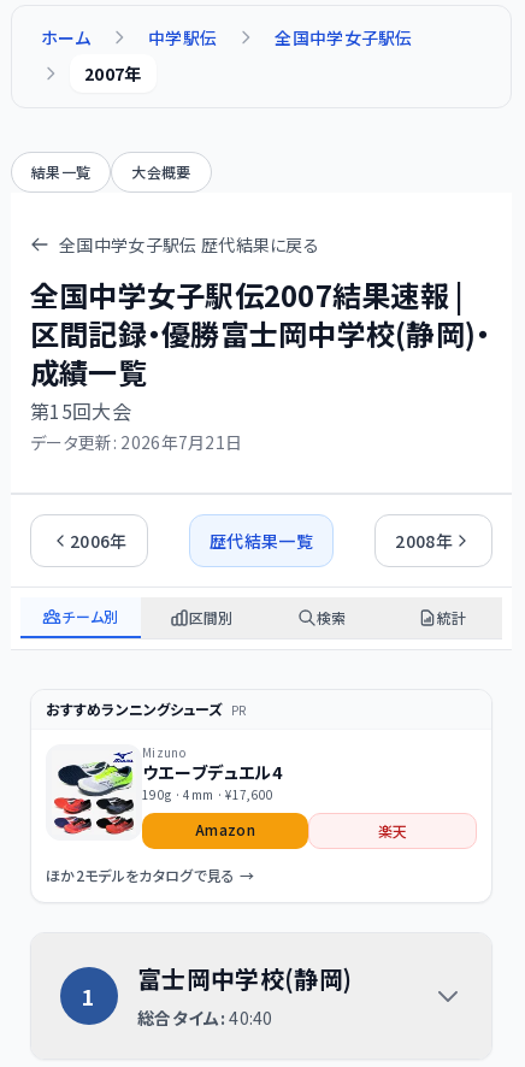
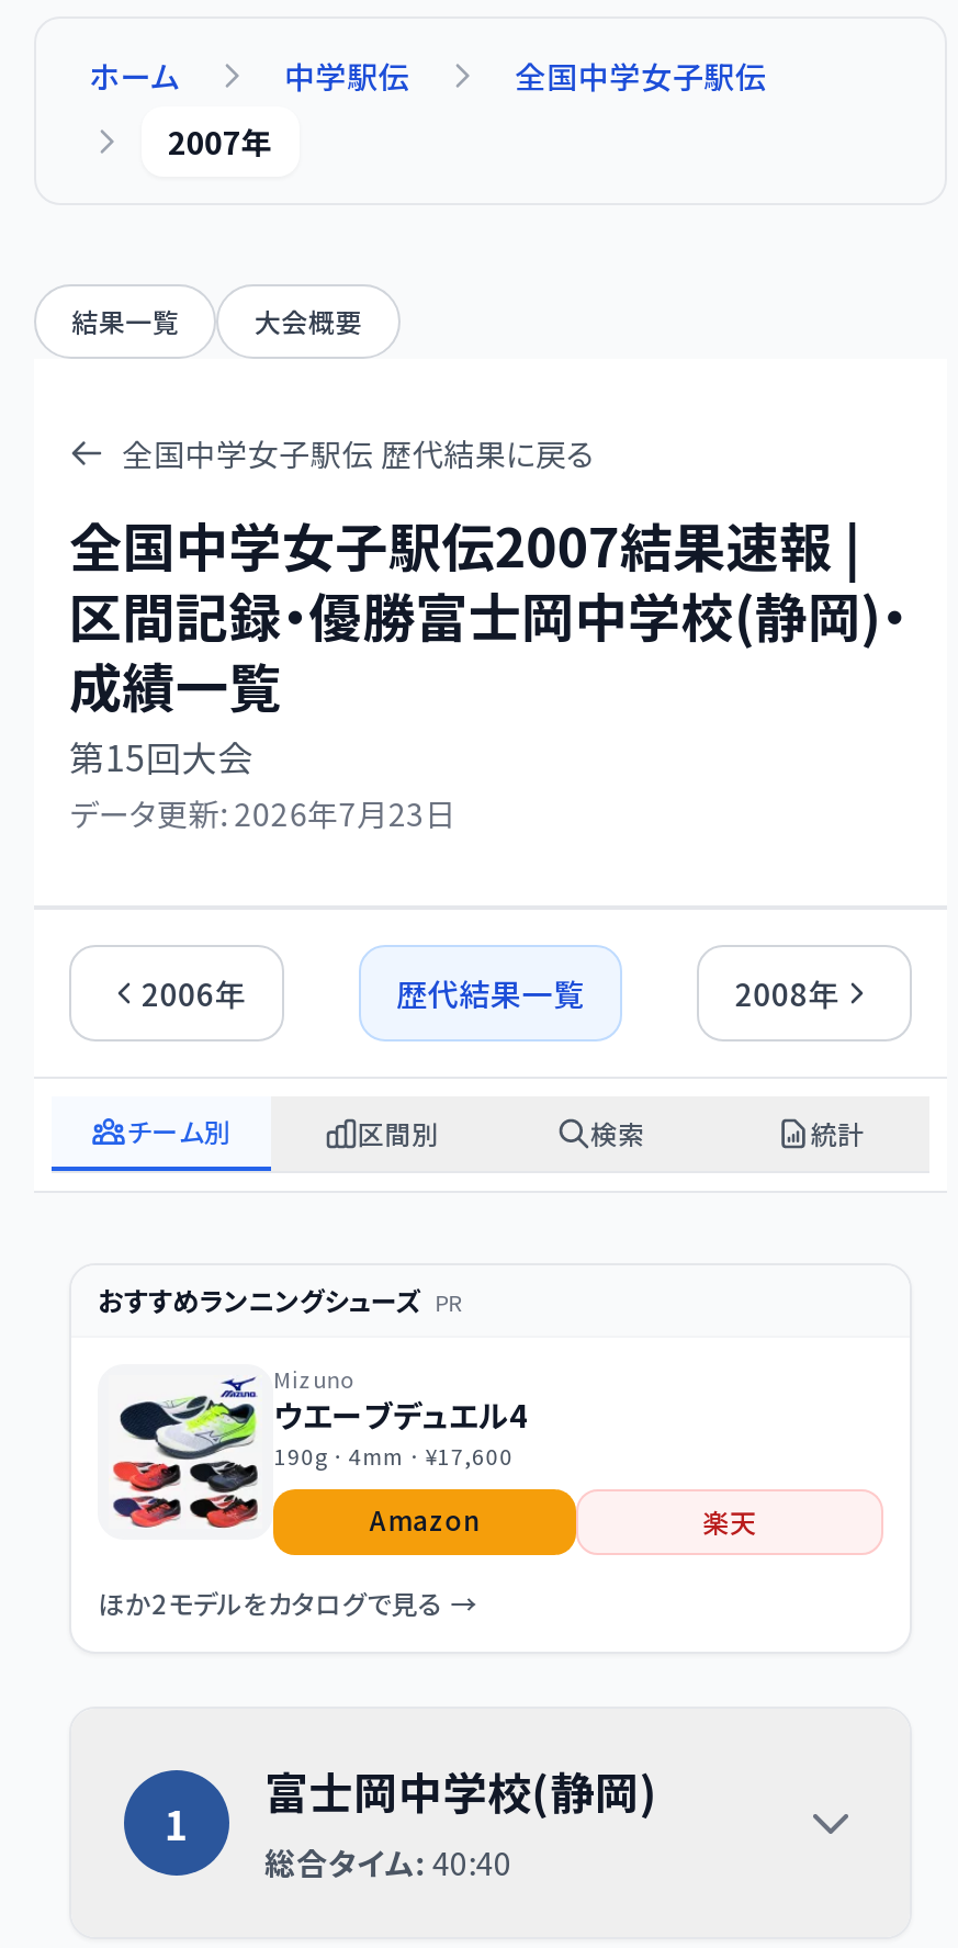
[30,430,243,454] データ更新: 2026年7月21日 -> [69,791,457,835] データ更新: 2026年7月23日

